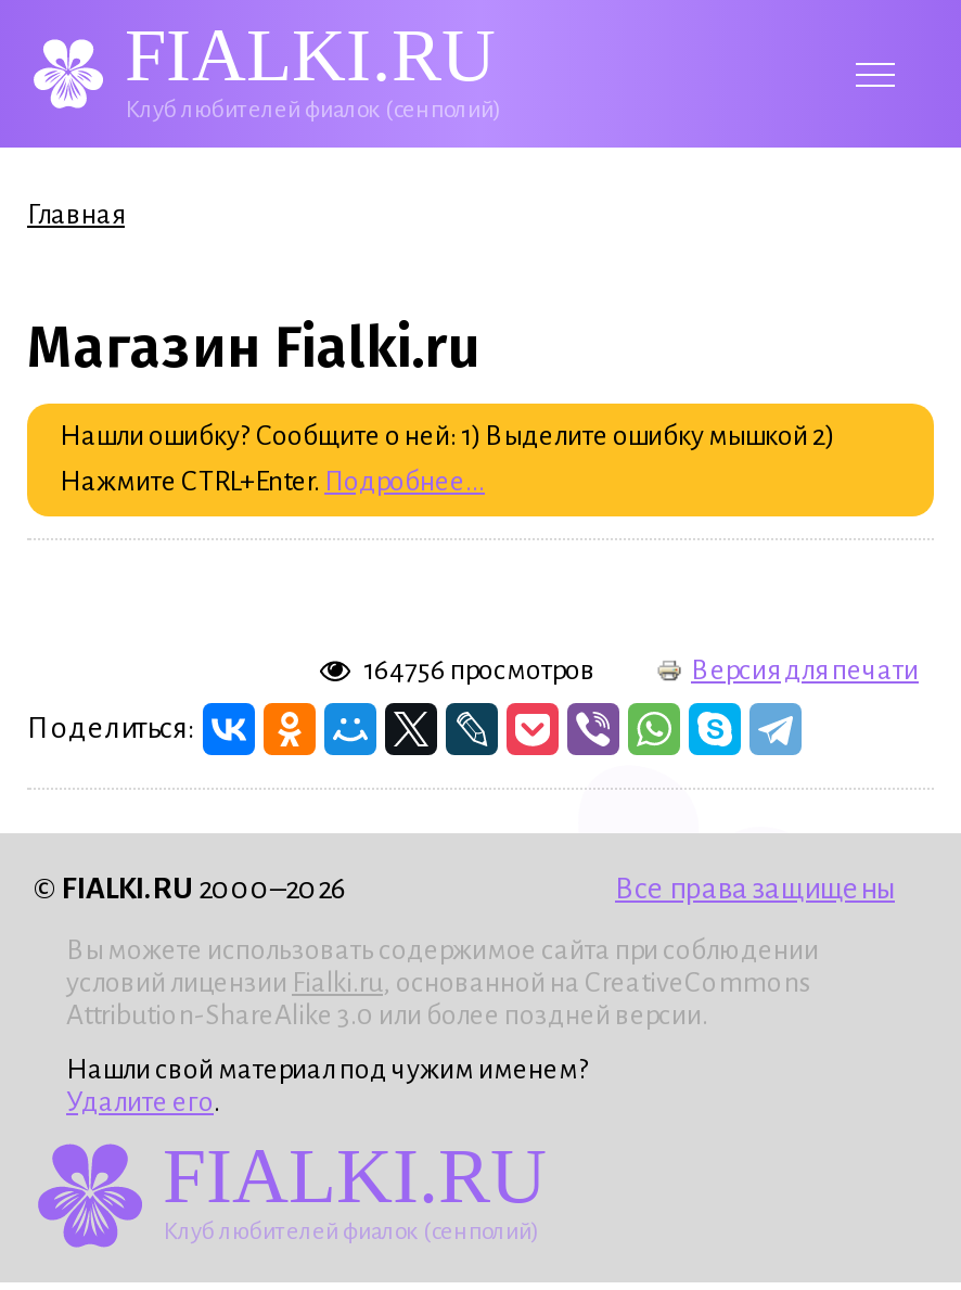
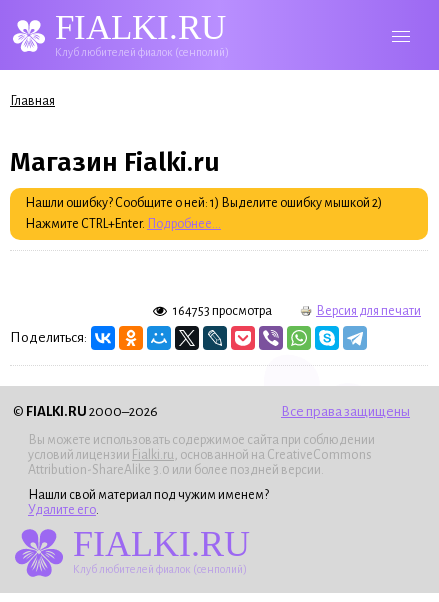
[363,654,595,685] 164756 просмотров -> [173,303,272,317] 164753 просмотра

